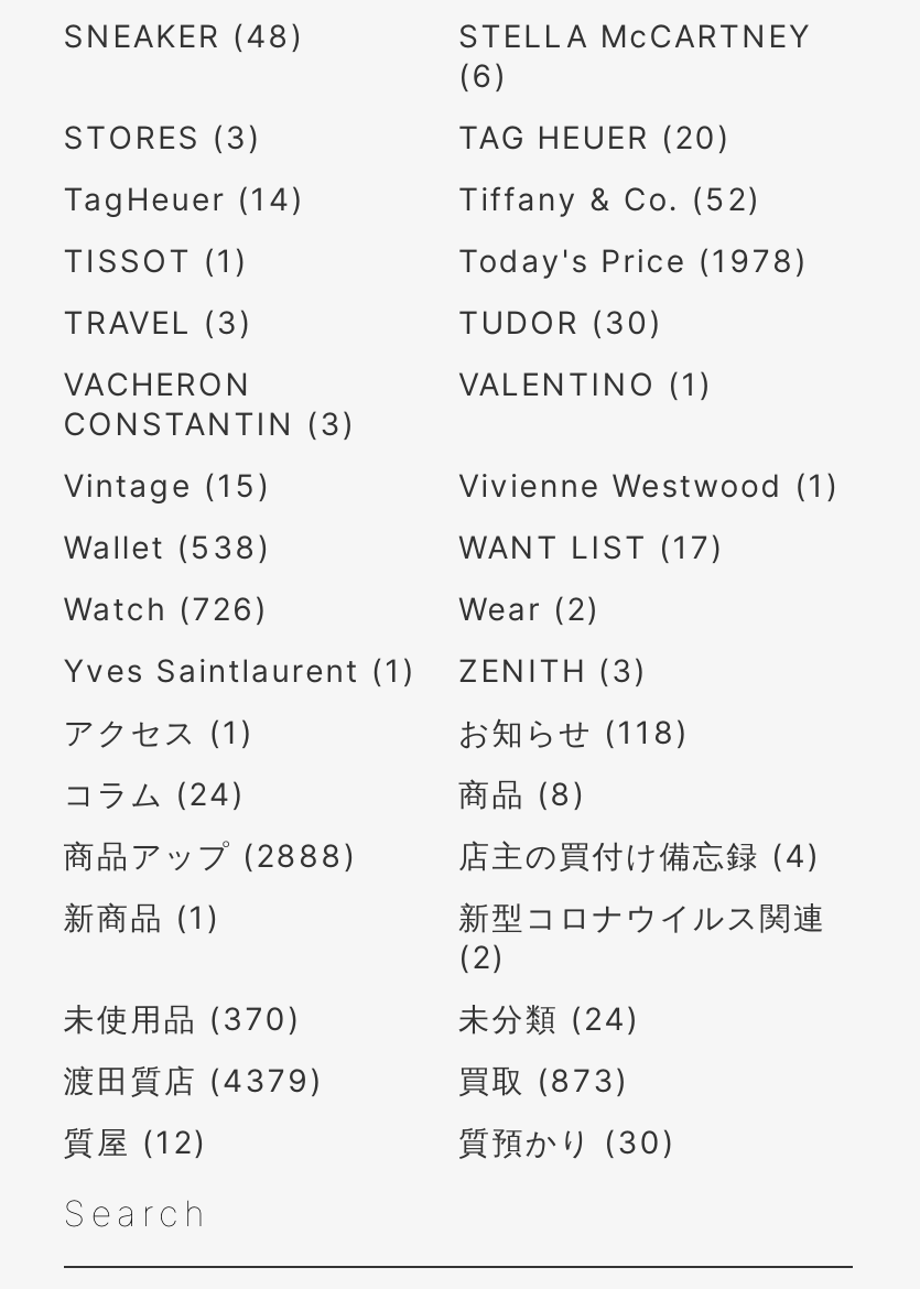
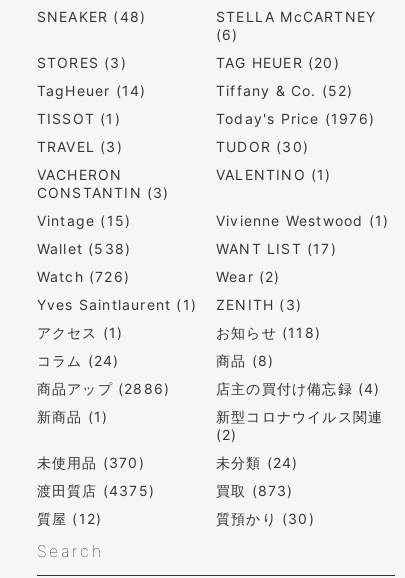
[458,240,809,278] Today's Price (1978) -> [216,110,375,127] Today's Price (1976)
[63,835,357,873] 商品アップ (2888) -> [37,380,170,397] 商品アップ (2886)
[63,1060,324,1098] 渡田質店 (4379) -> [37,482,155,499] 渡田質店 (4375)

